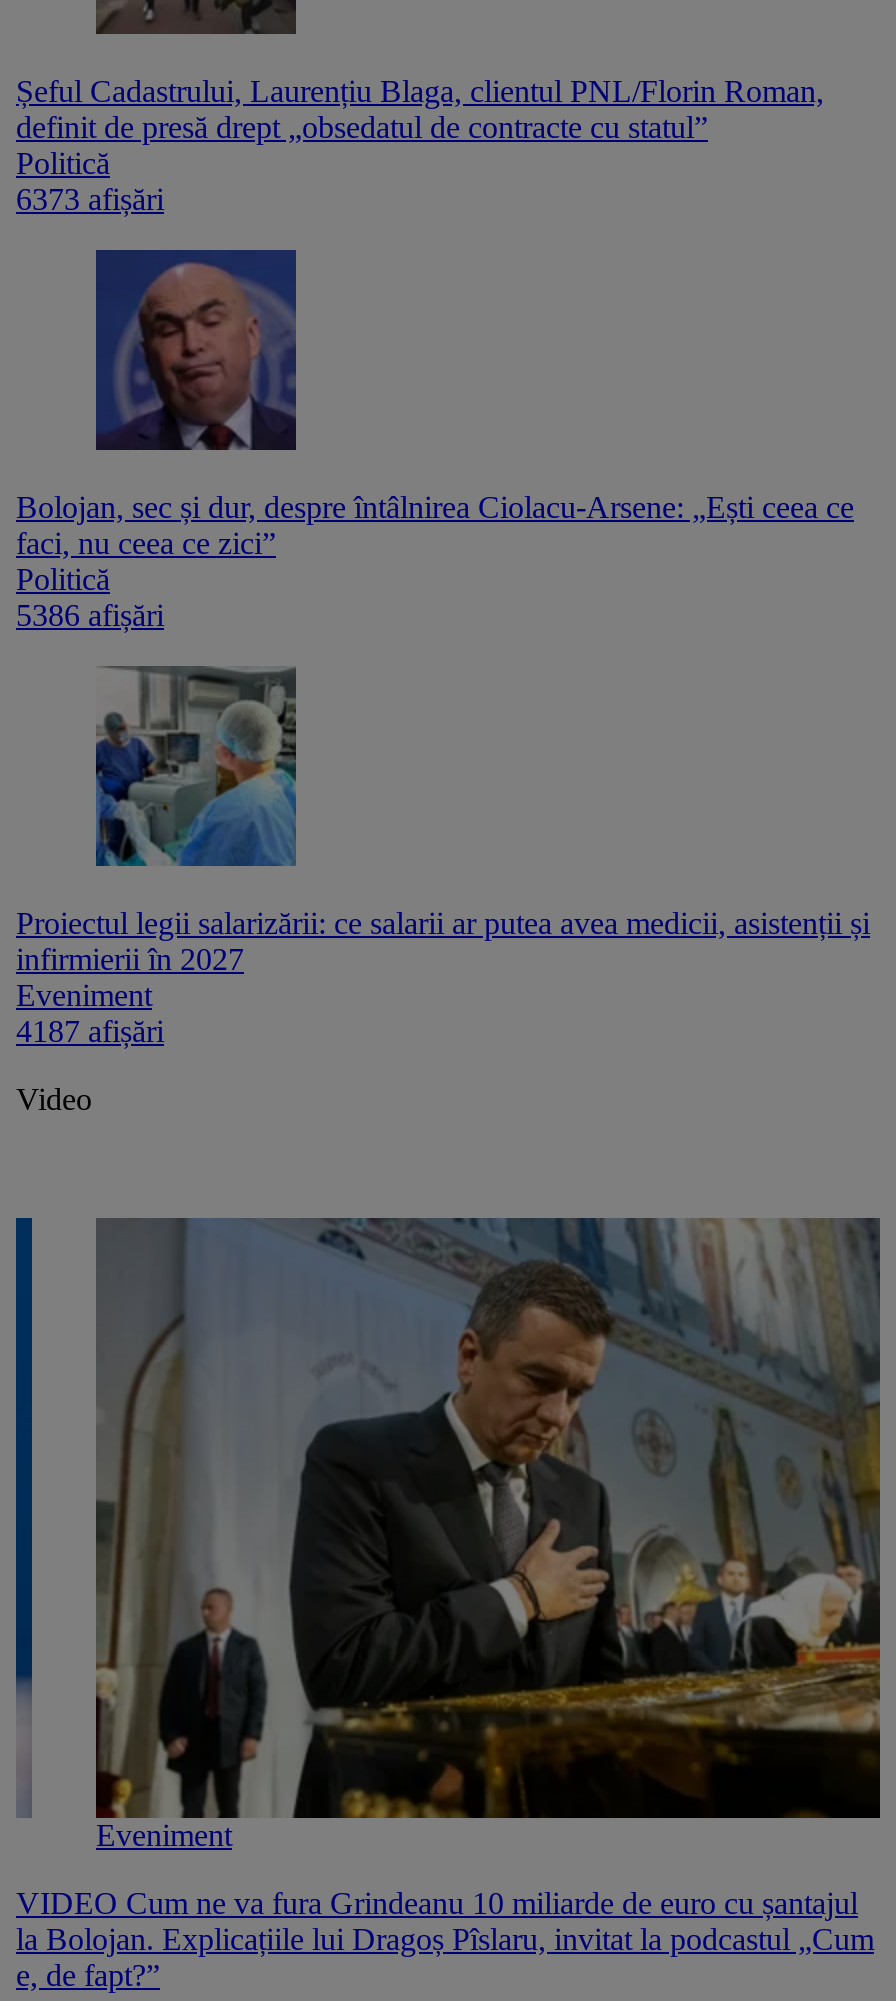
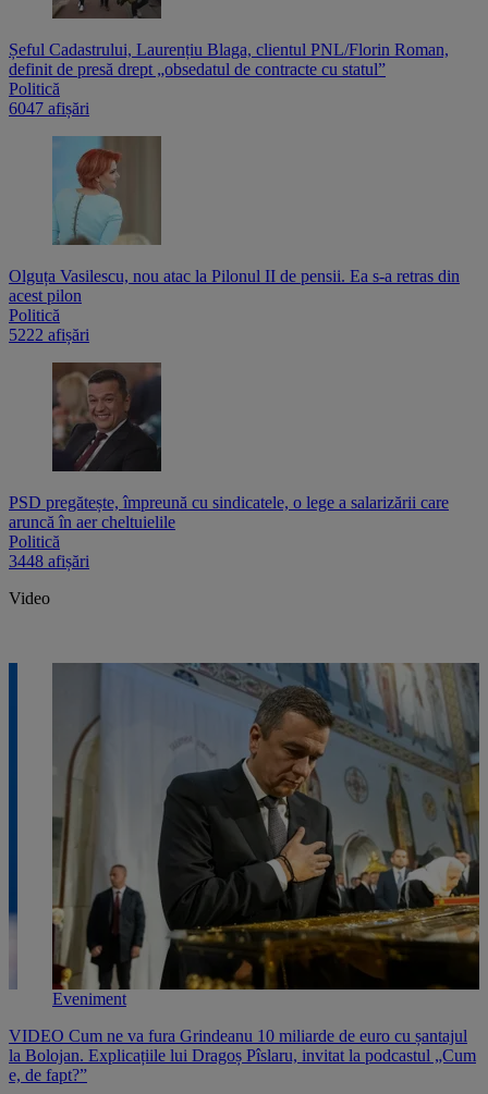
[16,181,164,215] 6373 afișări -> [9,99,89,117] 6047 afișări
[16,248,854,559] [image] | Bolojan, sec și dur, despre întâlnirea Ciolacu-Arsene: „Ești ceea ce | faci, nu ceea ce zici” -> [9,135,460,304] [image] | Olguța Vasilescu, nou atac la Pilonul II de pensii. Ea s-a retras din | acest pilon
[16,597,164,631] 5386 afișări -> [9,325,89,344] 5222 afișări
[16,666,870,1047] [image] | Proiectul legii salarizării: ce salarii ar putea avea medicii, asistenții și | infirmierii în 2027 | Eveniment | 4187 afișări -> [9,361,449,570] [image] | PSD pregătește, împreună cu sindicatele, o lege a salarizării care | aruncă în aer cheltuielile | Politică | 3448 afișări

